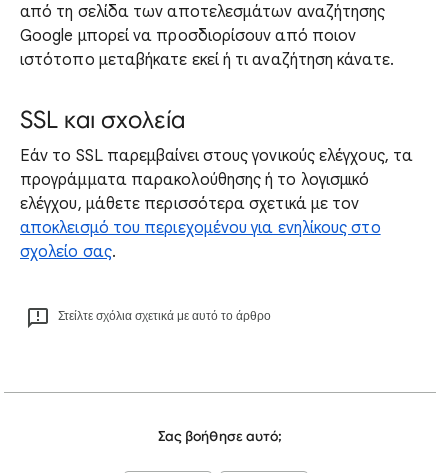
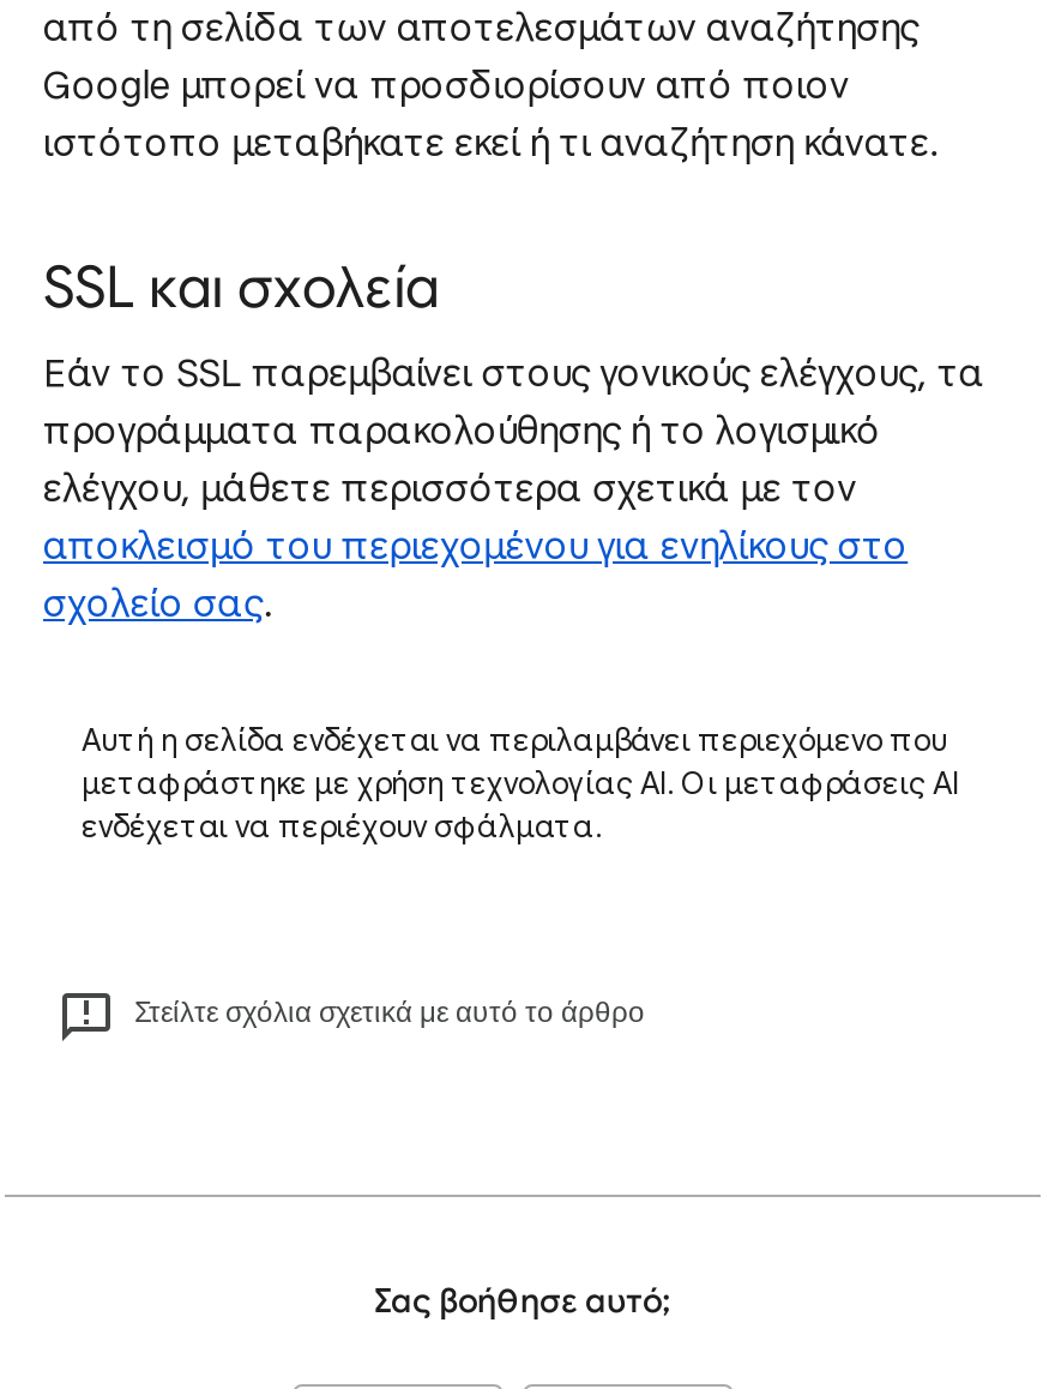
none -> [82,720,959,847] Αυτή η σελίδα ενδέχεται να περιλαμβάνει περιεχόμενο που | μεταφράστηκε με χρήση τεχνολογίας AI. Οι μεταφράσεις AI | ενδέχεται να περιέχουν σφάλματα.

